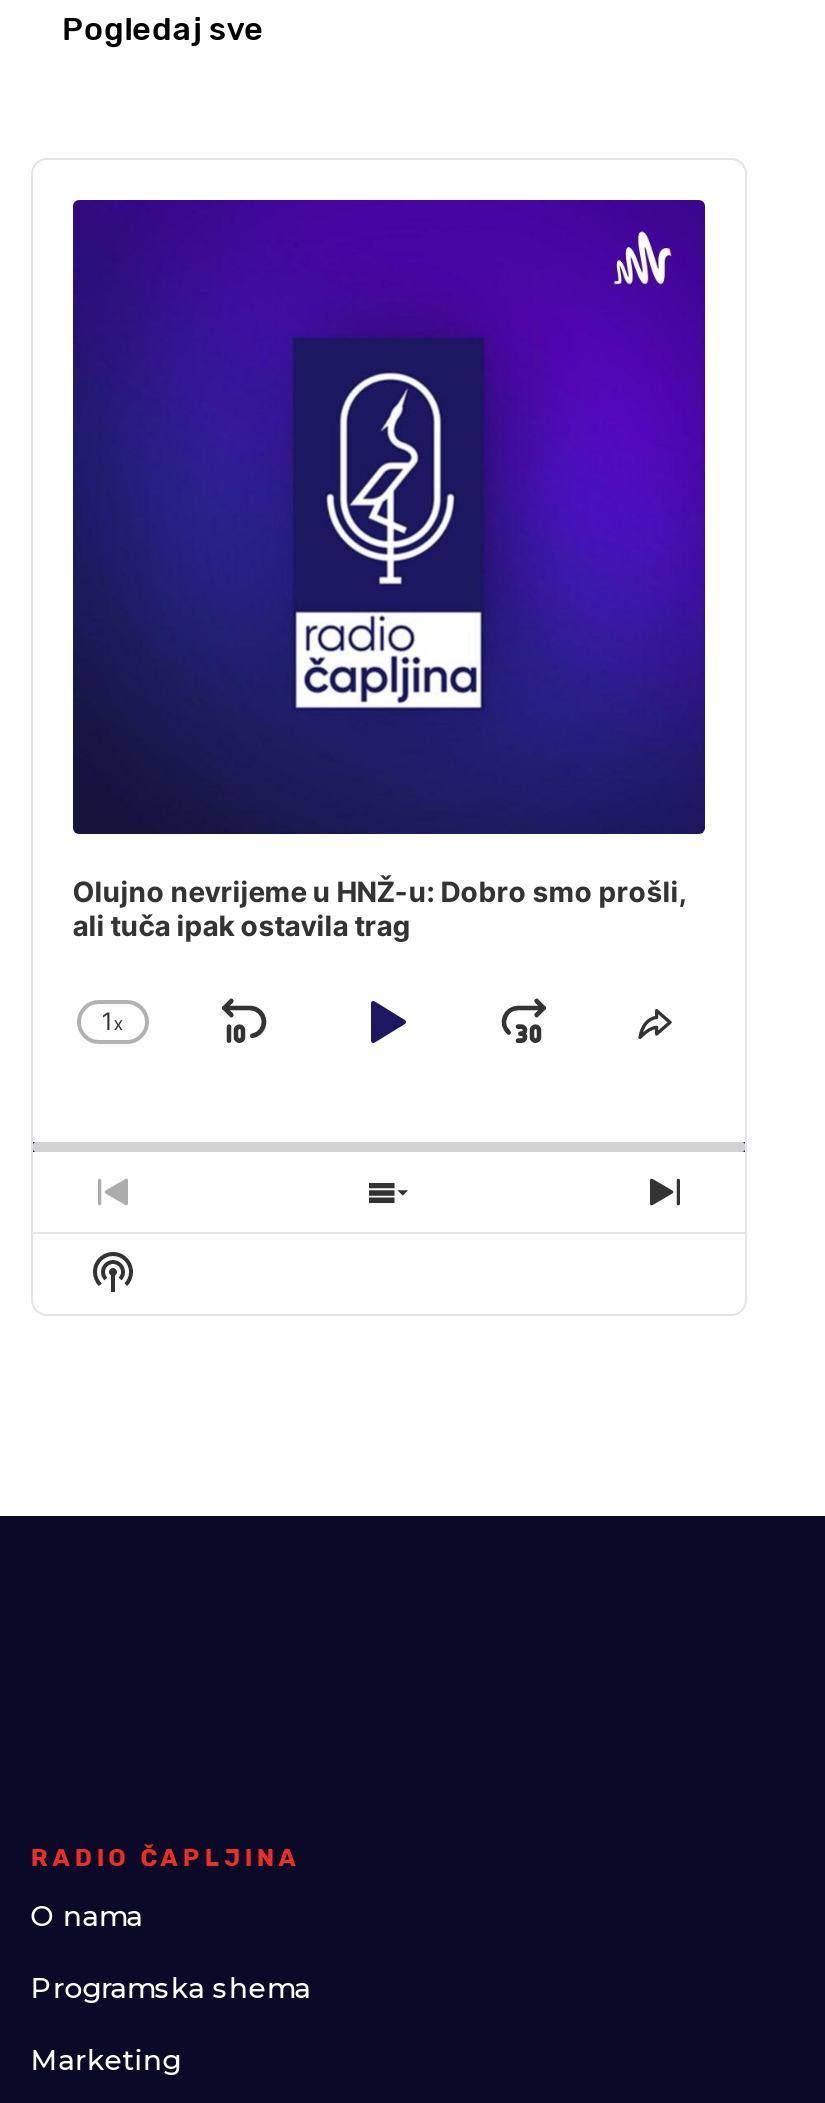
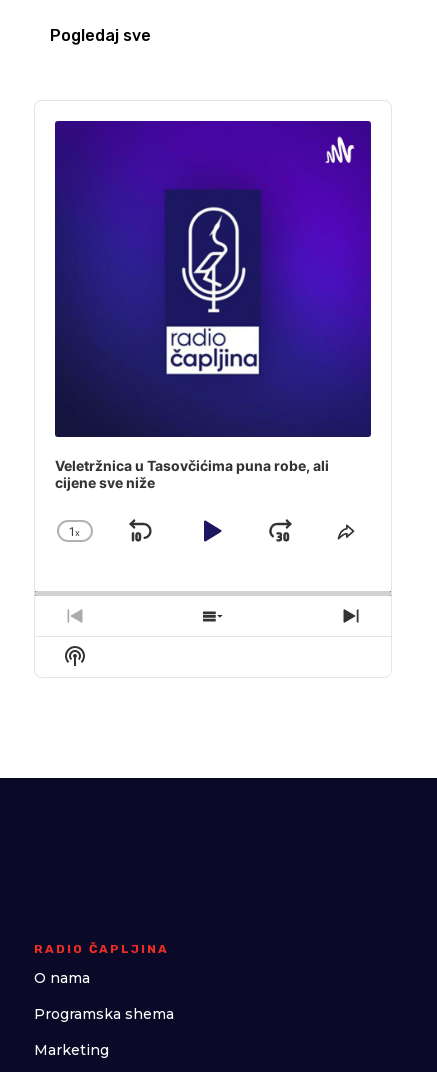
[73,873,687,941] Olujno nevrijeme u HNŽ-u: Dobro smo prošli, | ali tuča ipak ostavila trag -> [55,457,329,491] Veletržnica u Tasovčićima puna robe, ali | cijene sve niže

